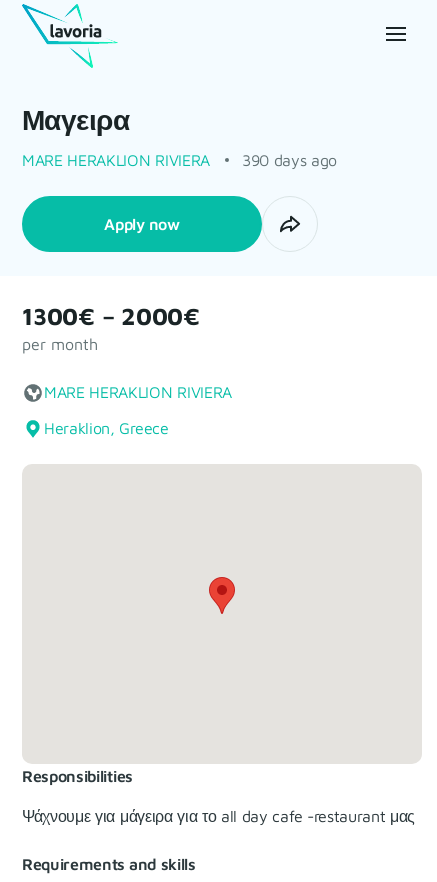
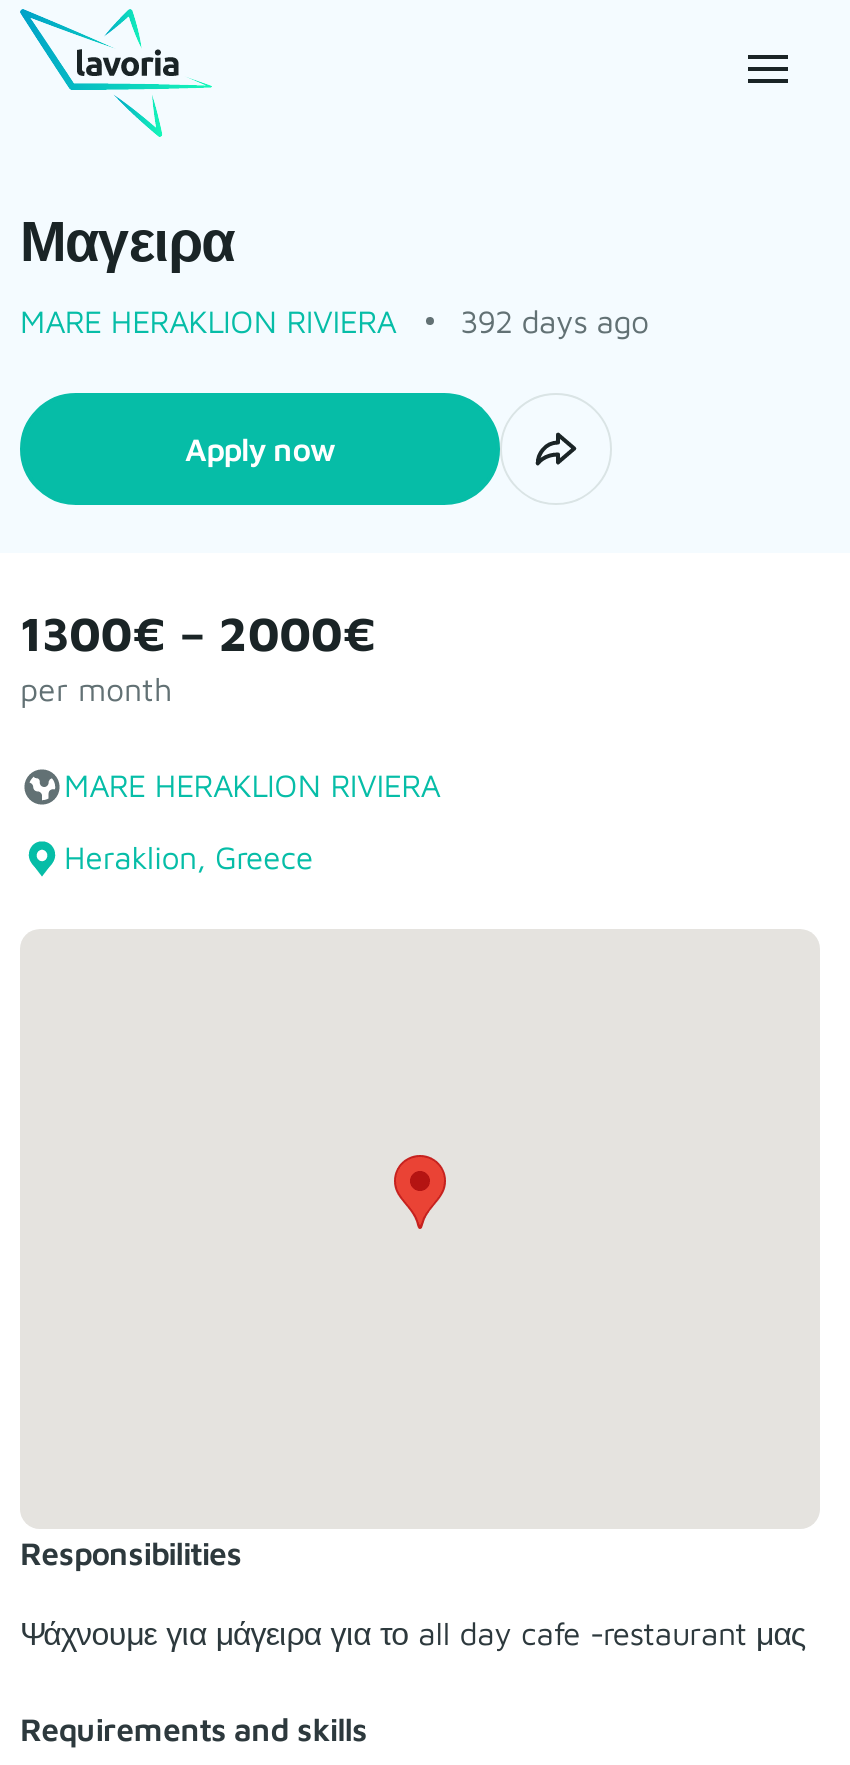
[22,151,337,169] MARE HERAKLION RIVIERA 390 days ago -> [20,303,648,339] MARE HERAKLION RIVIERA 392 days ago

